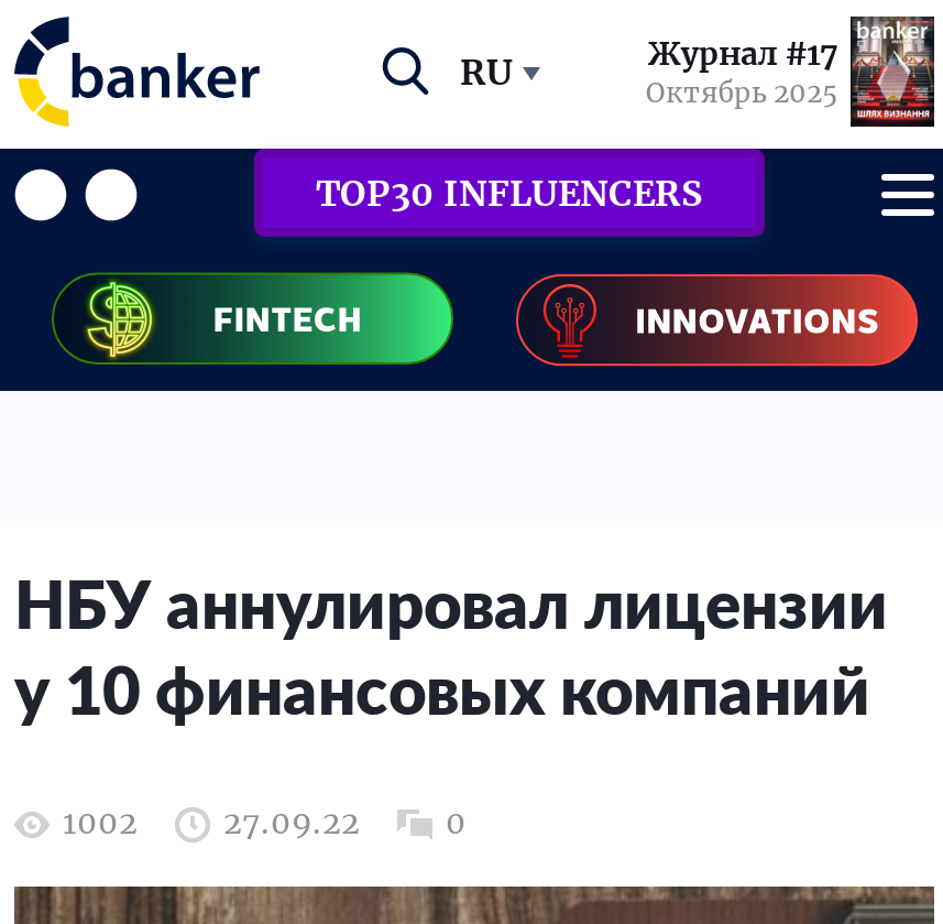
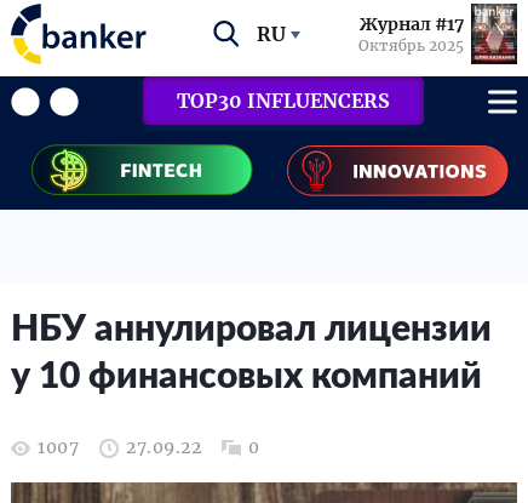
[63,803,138,843] 1002 -> [38,436,79,458] 1007

